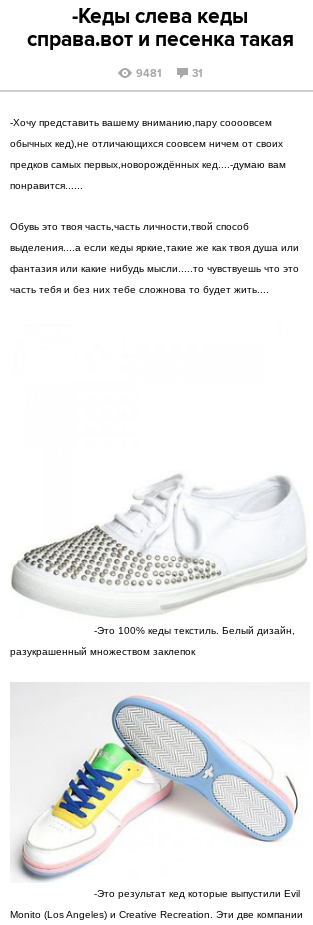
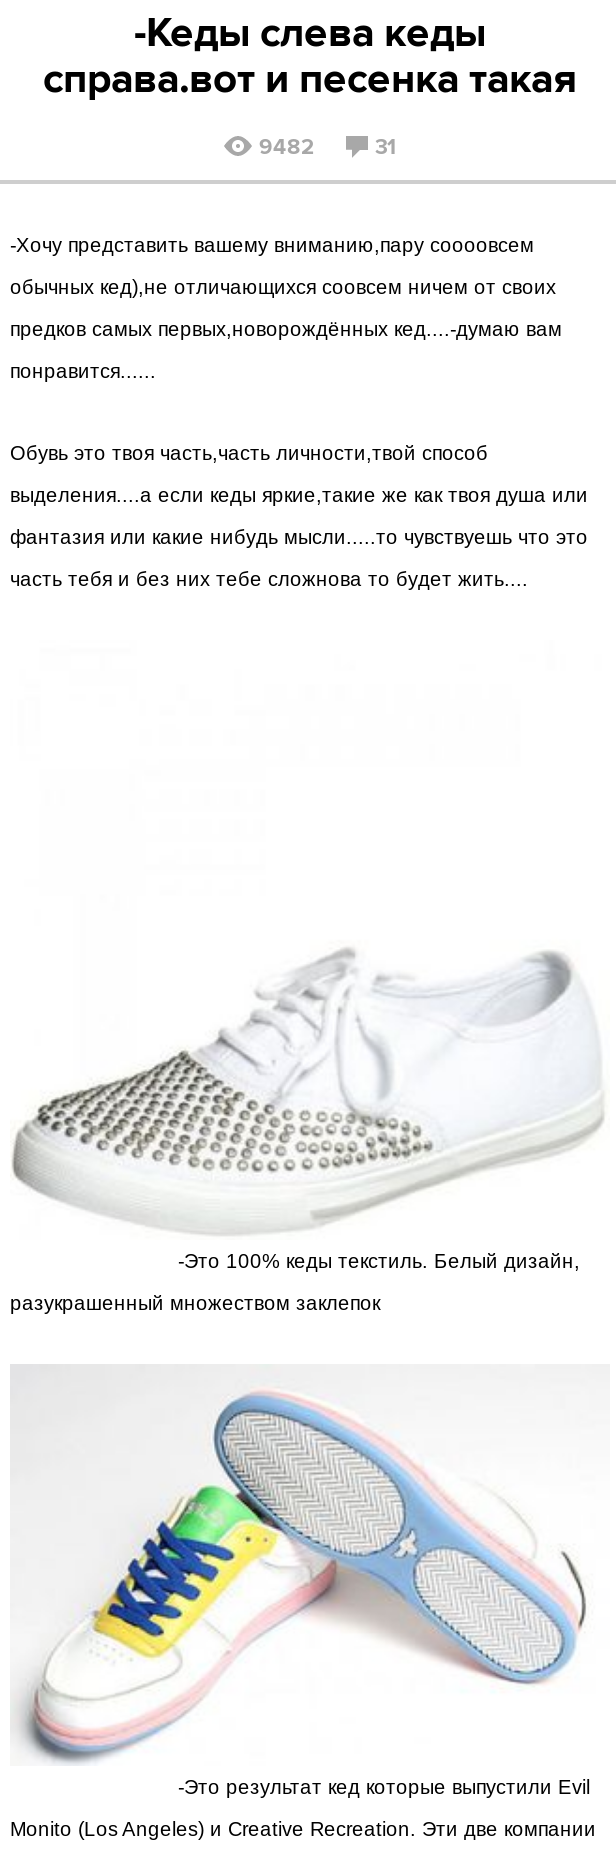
[135,67,161,81] 9481 -> [259,134,315,162] 9482

